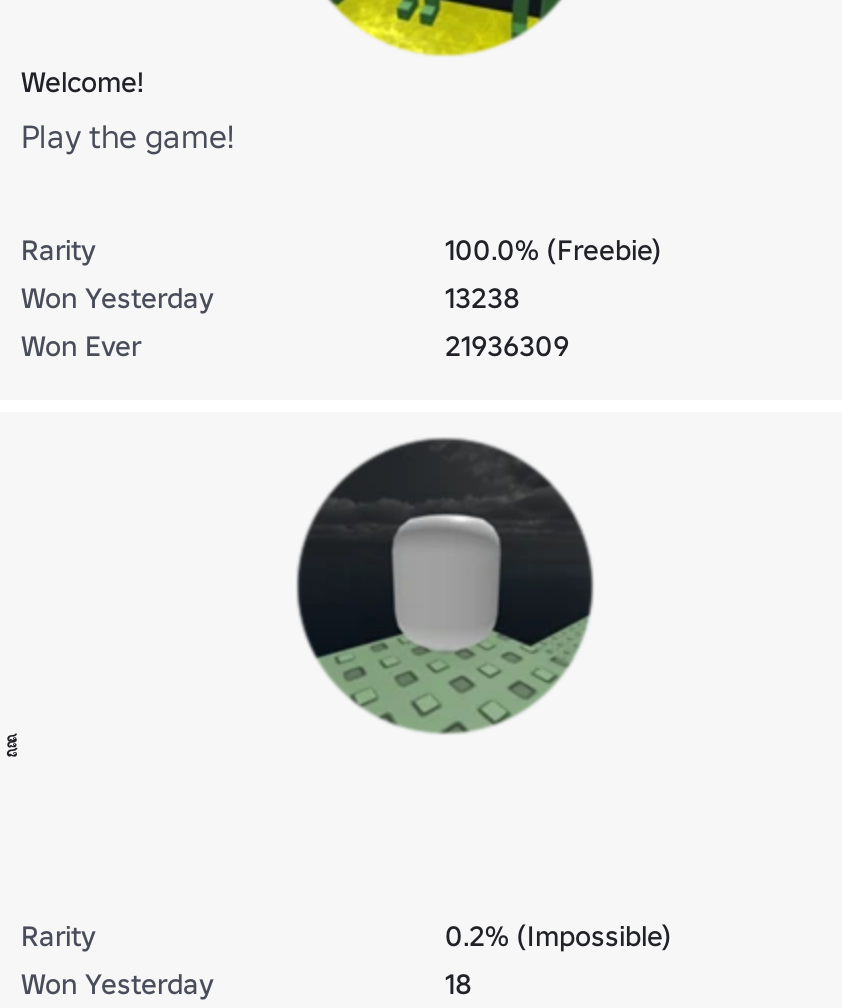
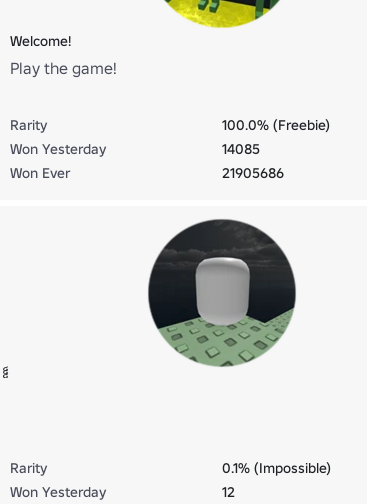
[445,279,519,315] 13238 -> [222,139,260,157] 14085
[445,327,569,363] 21936309 -> [222,163,284,181] 21905686
[445,917,671,953] 0.2% (Impossible) -> [222,458,331,476] 0.1% (Impossible)
[445,965,471,1001] 18 -> [222,482,235,500] 12

